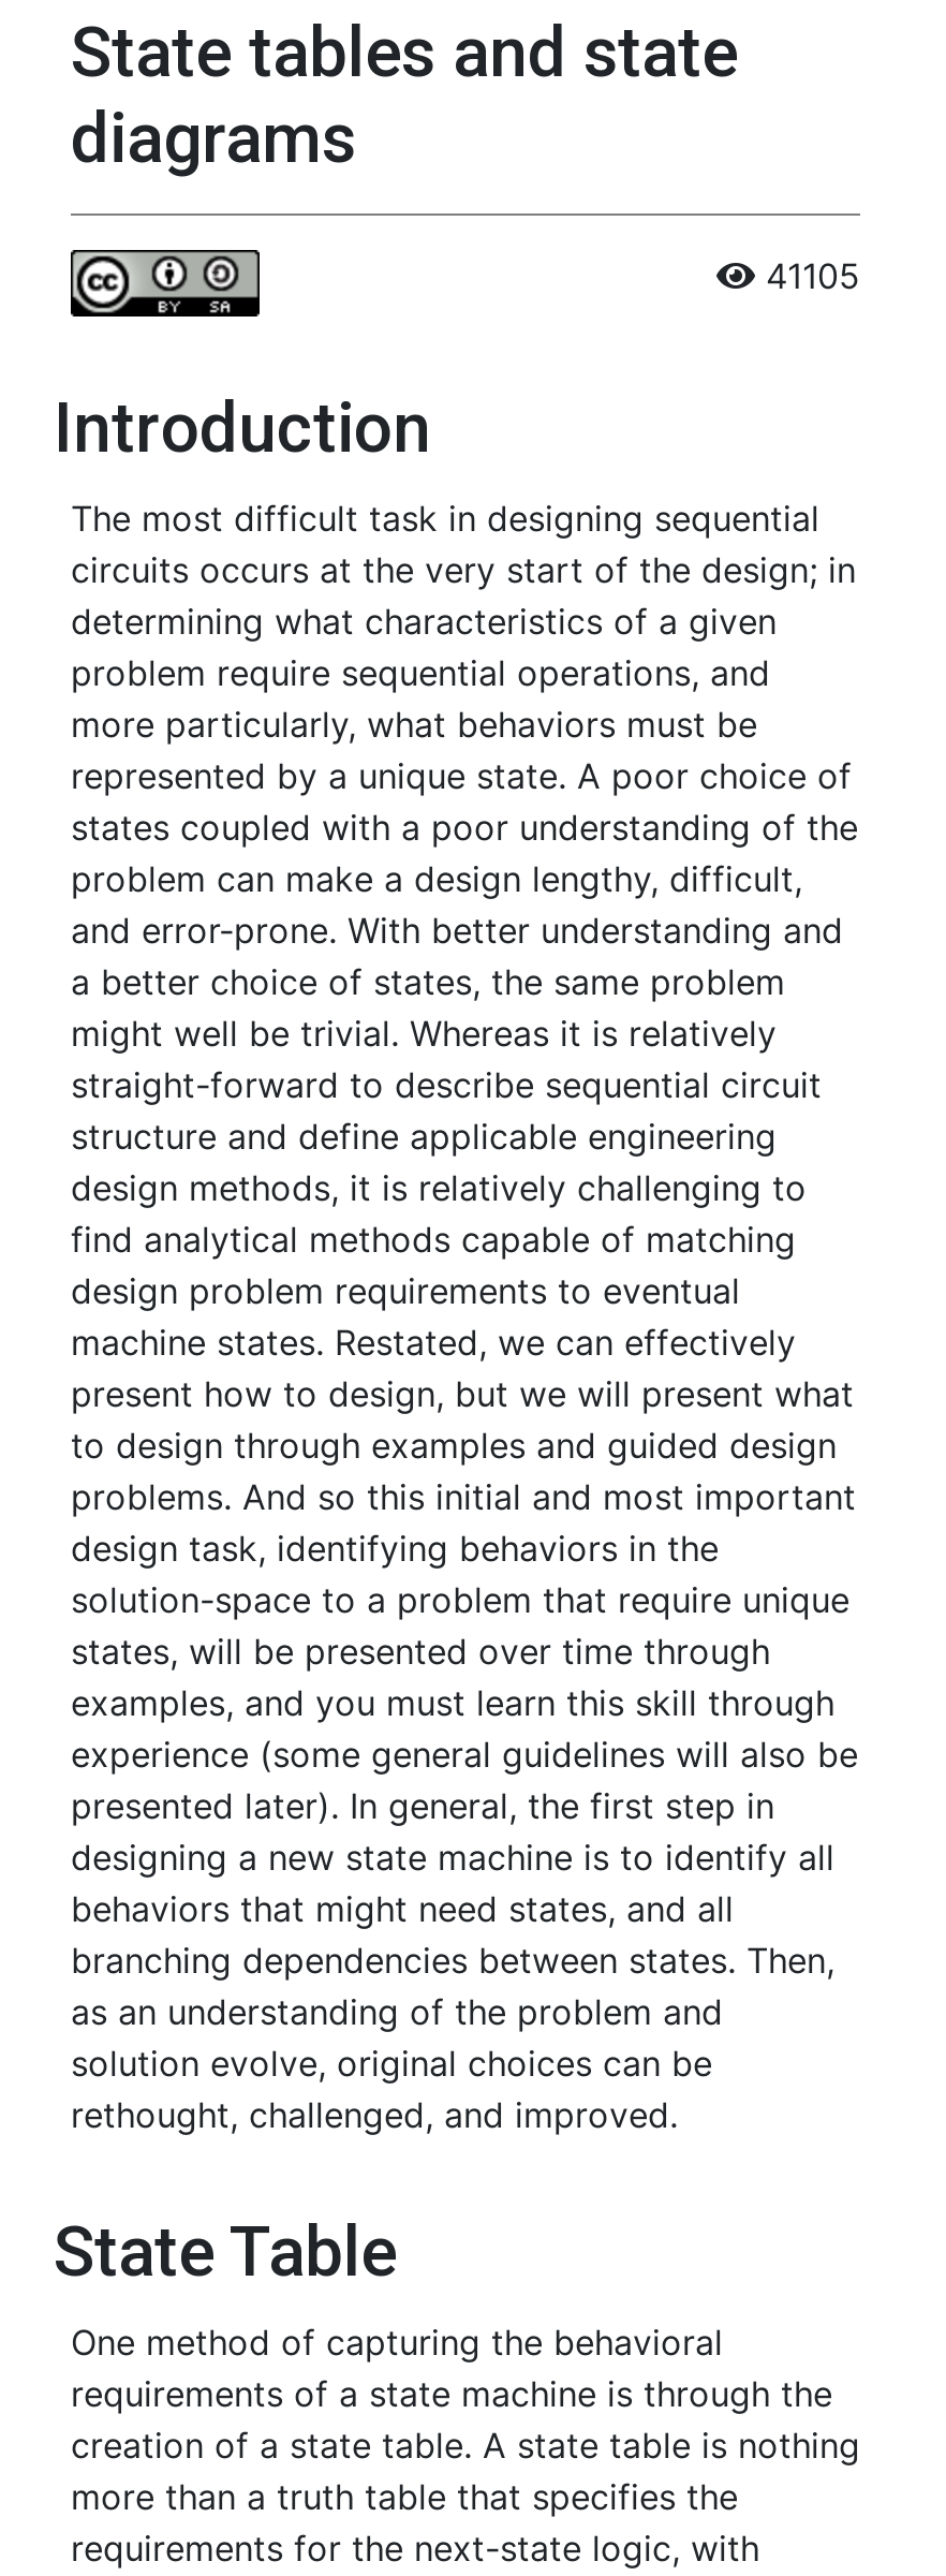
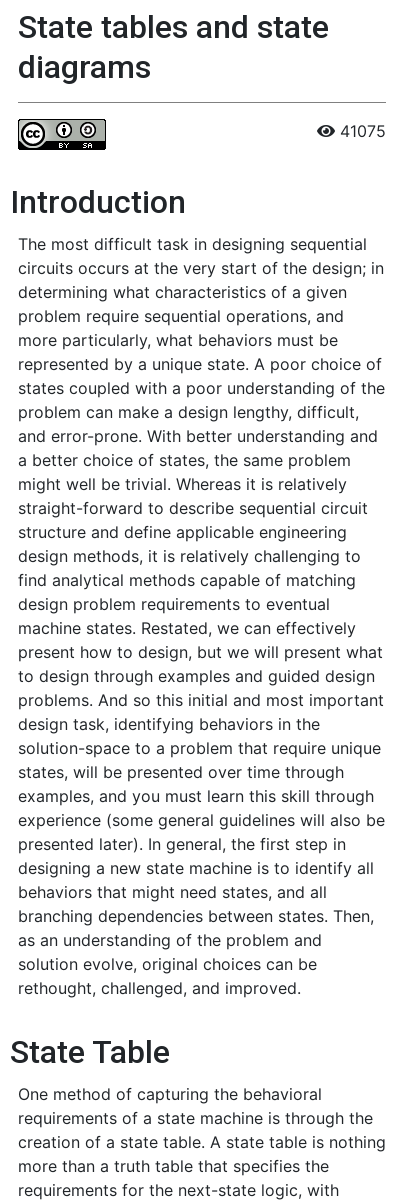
[755,254,860,297] 41105 -> [335,121,386,141] 41075

